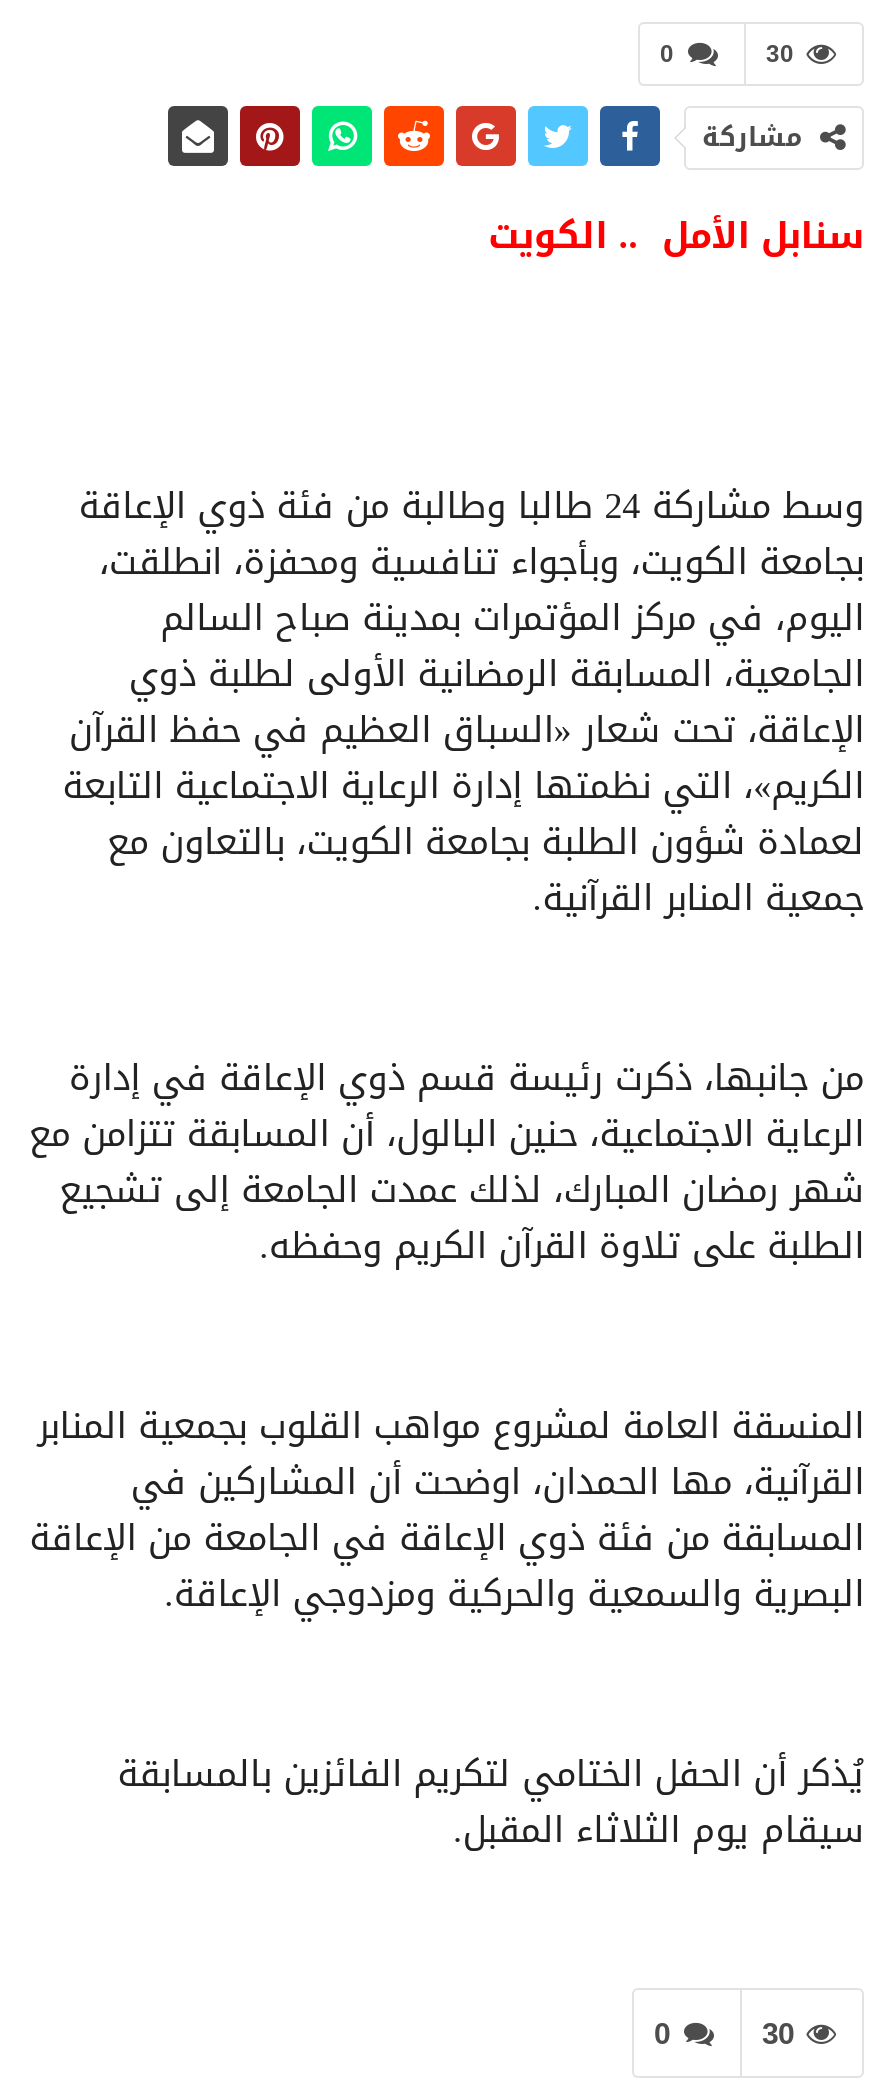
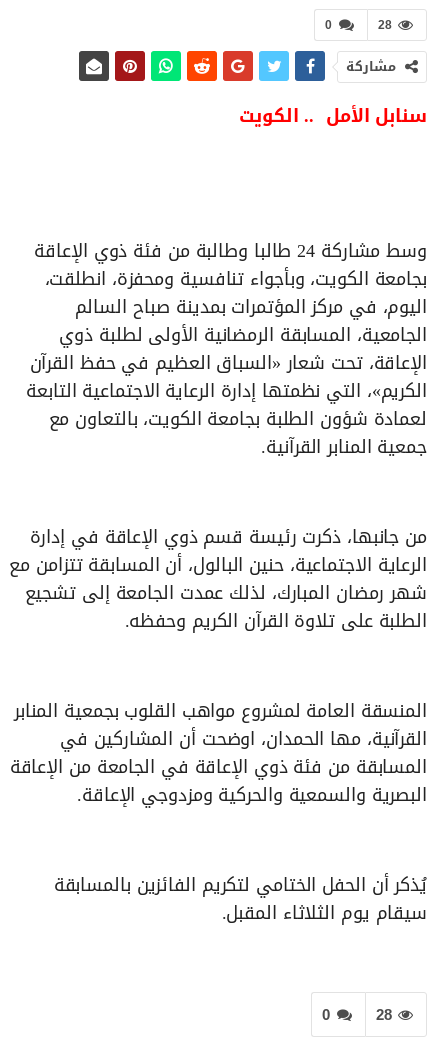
[766,39,794,67] 30 -> [378,18,392,32] 28
[762,2015,794,2049] 30 -> [376,1006,392,1023] 28

